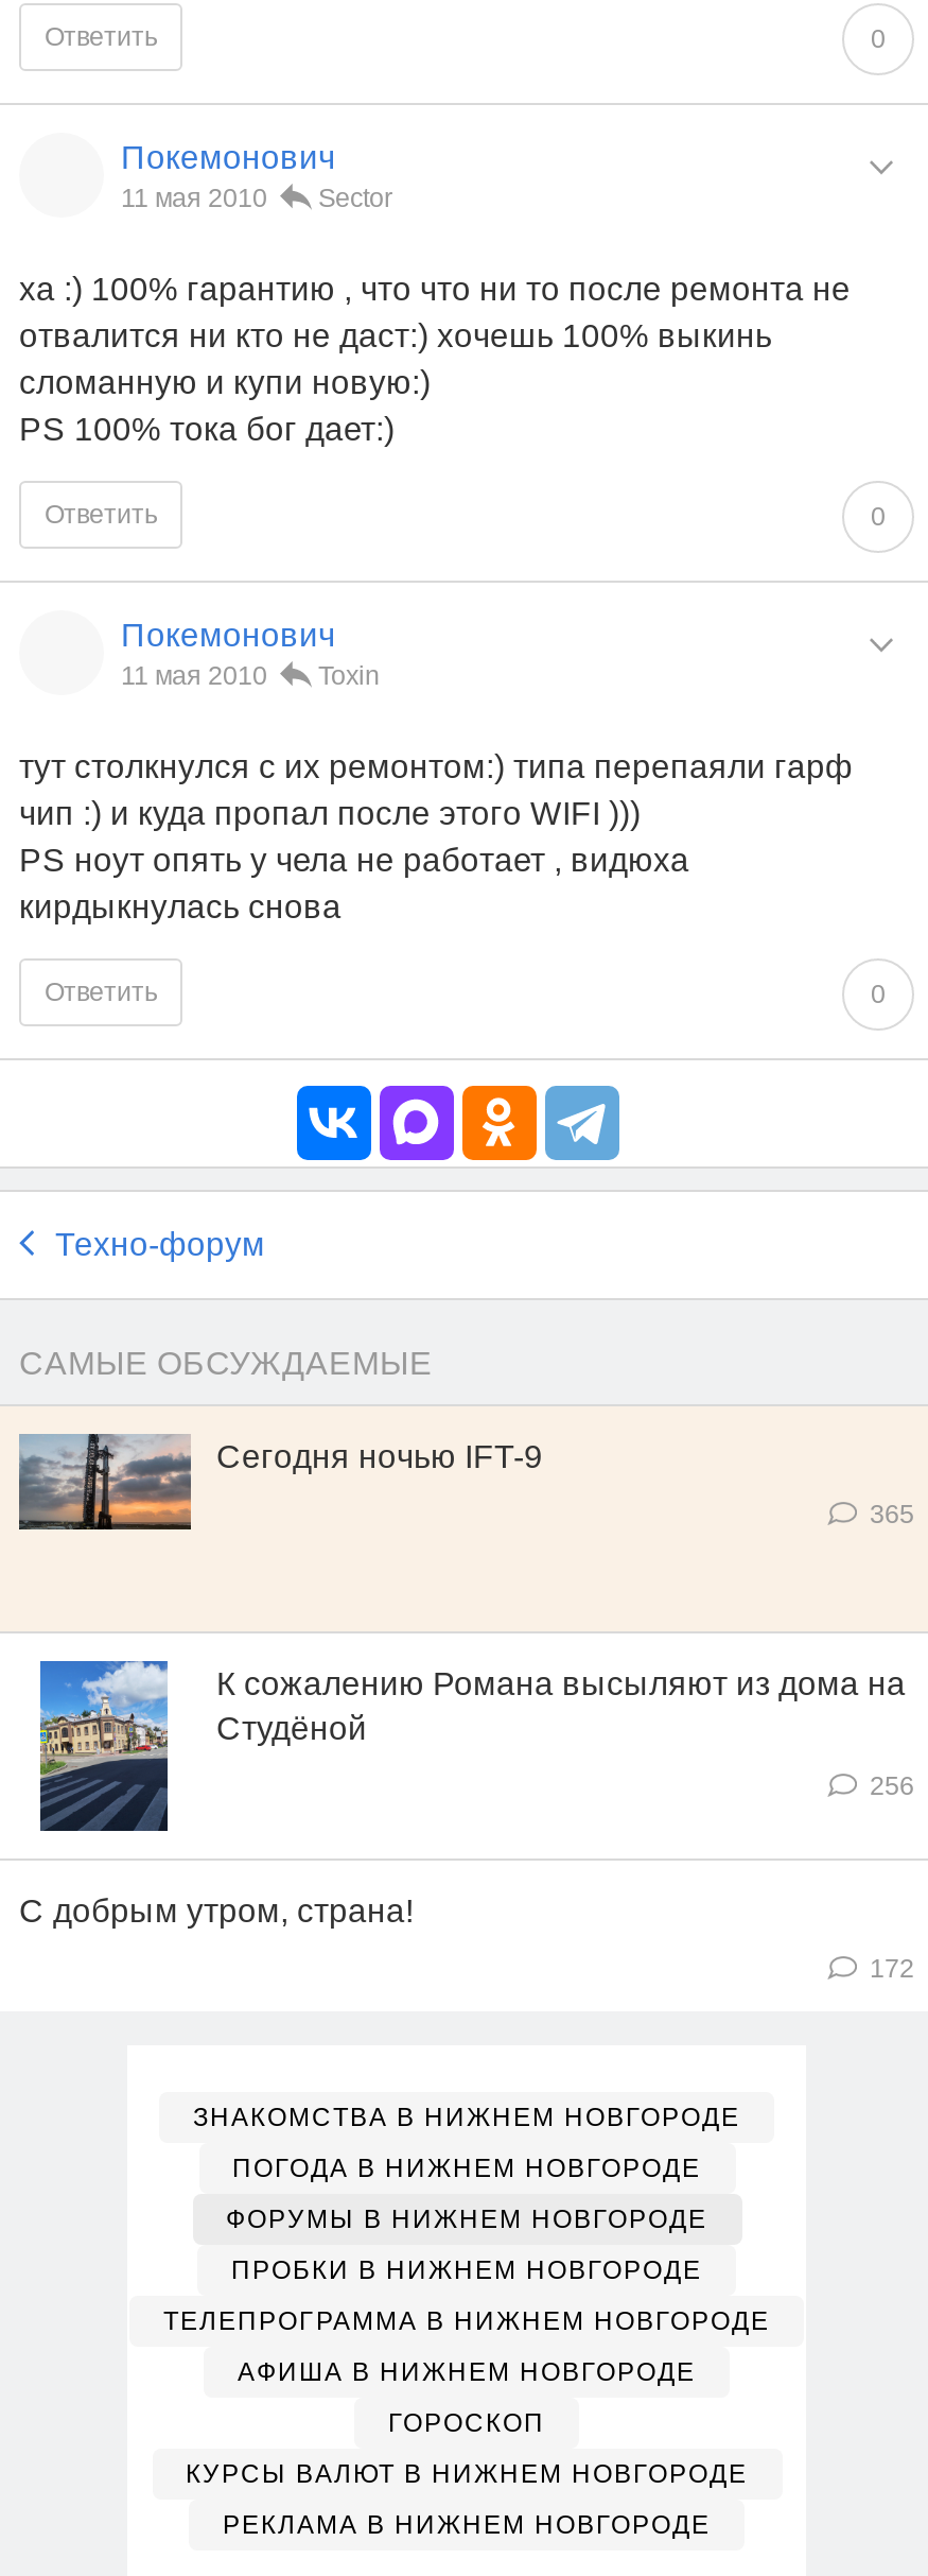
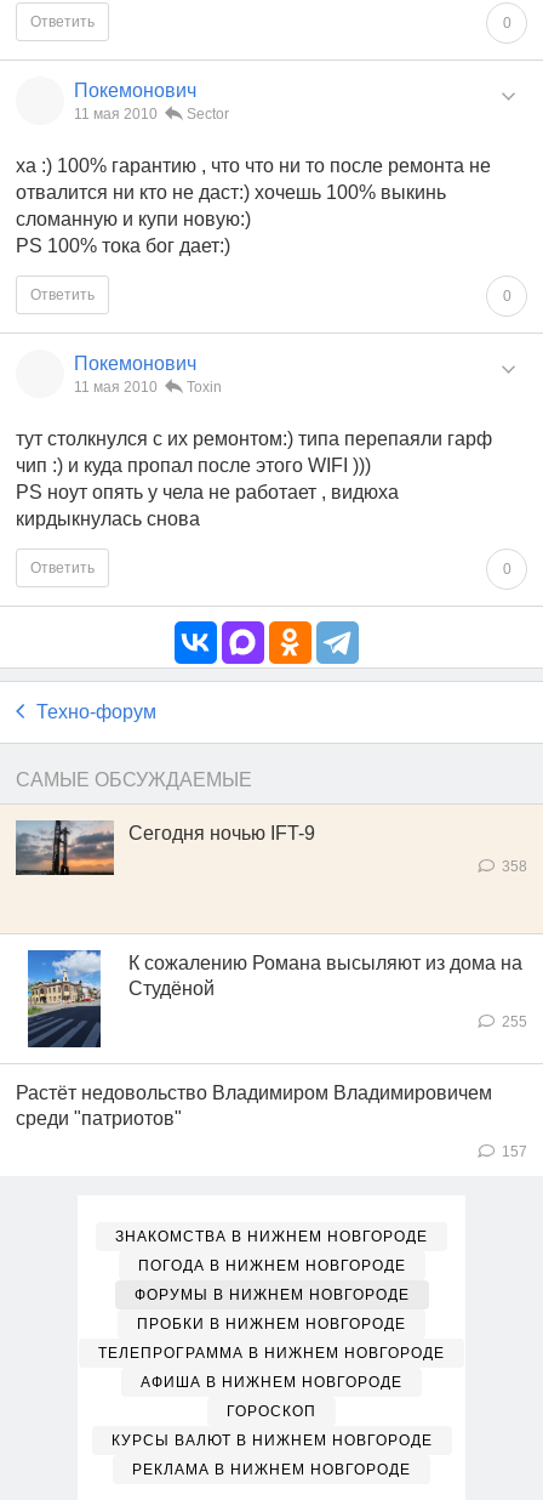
[870,1499,914,1529] 365 -> [502,858,527,875] 358
[870,1771,914,1801] 256 -> [502,1013,527,1030] 255
[19,1892,414,1928] С добрым утром, страна! -> [16,1082,492,1128] Растёт недовольство Владимиром Владимировичем | среди "патриотов"
[870,1954,914,1983] 172 -> [502,1143,527,1160] 157

